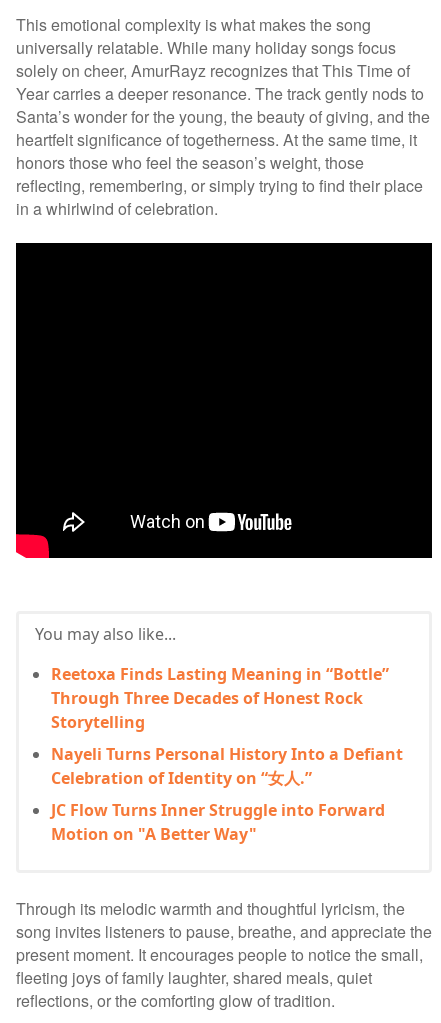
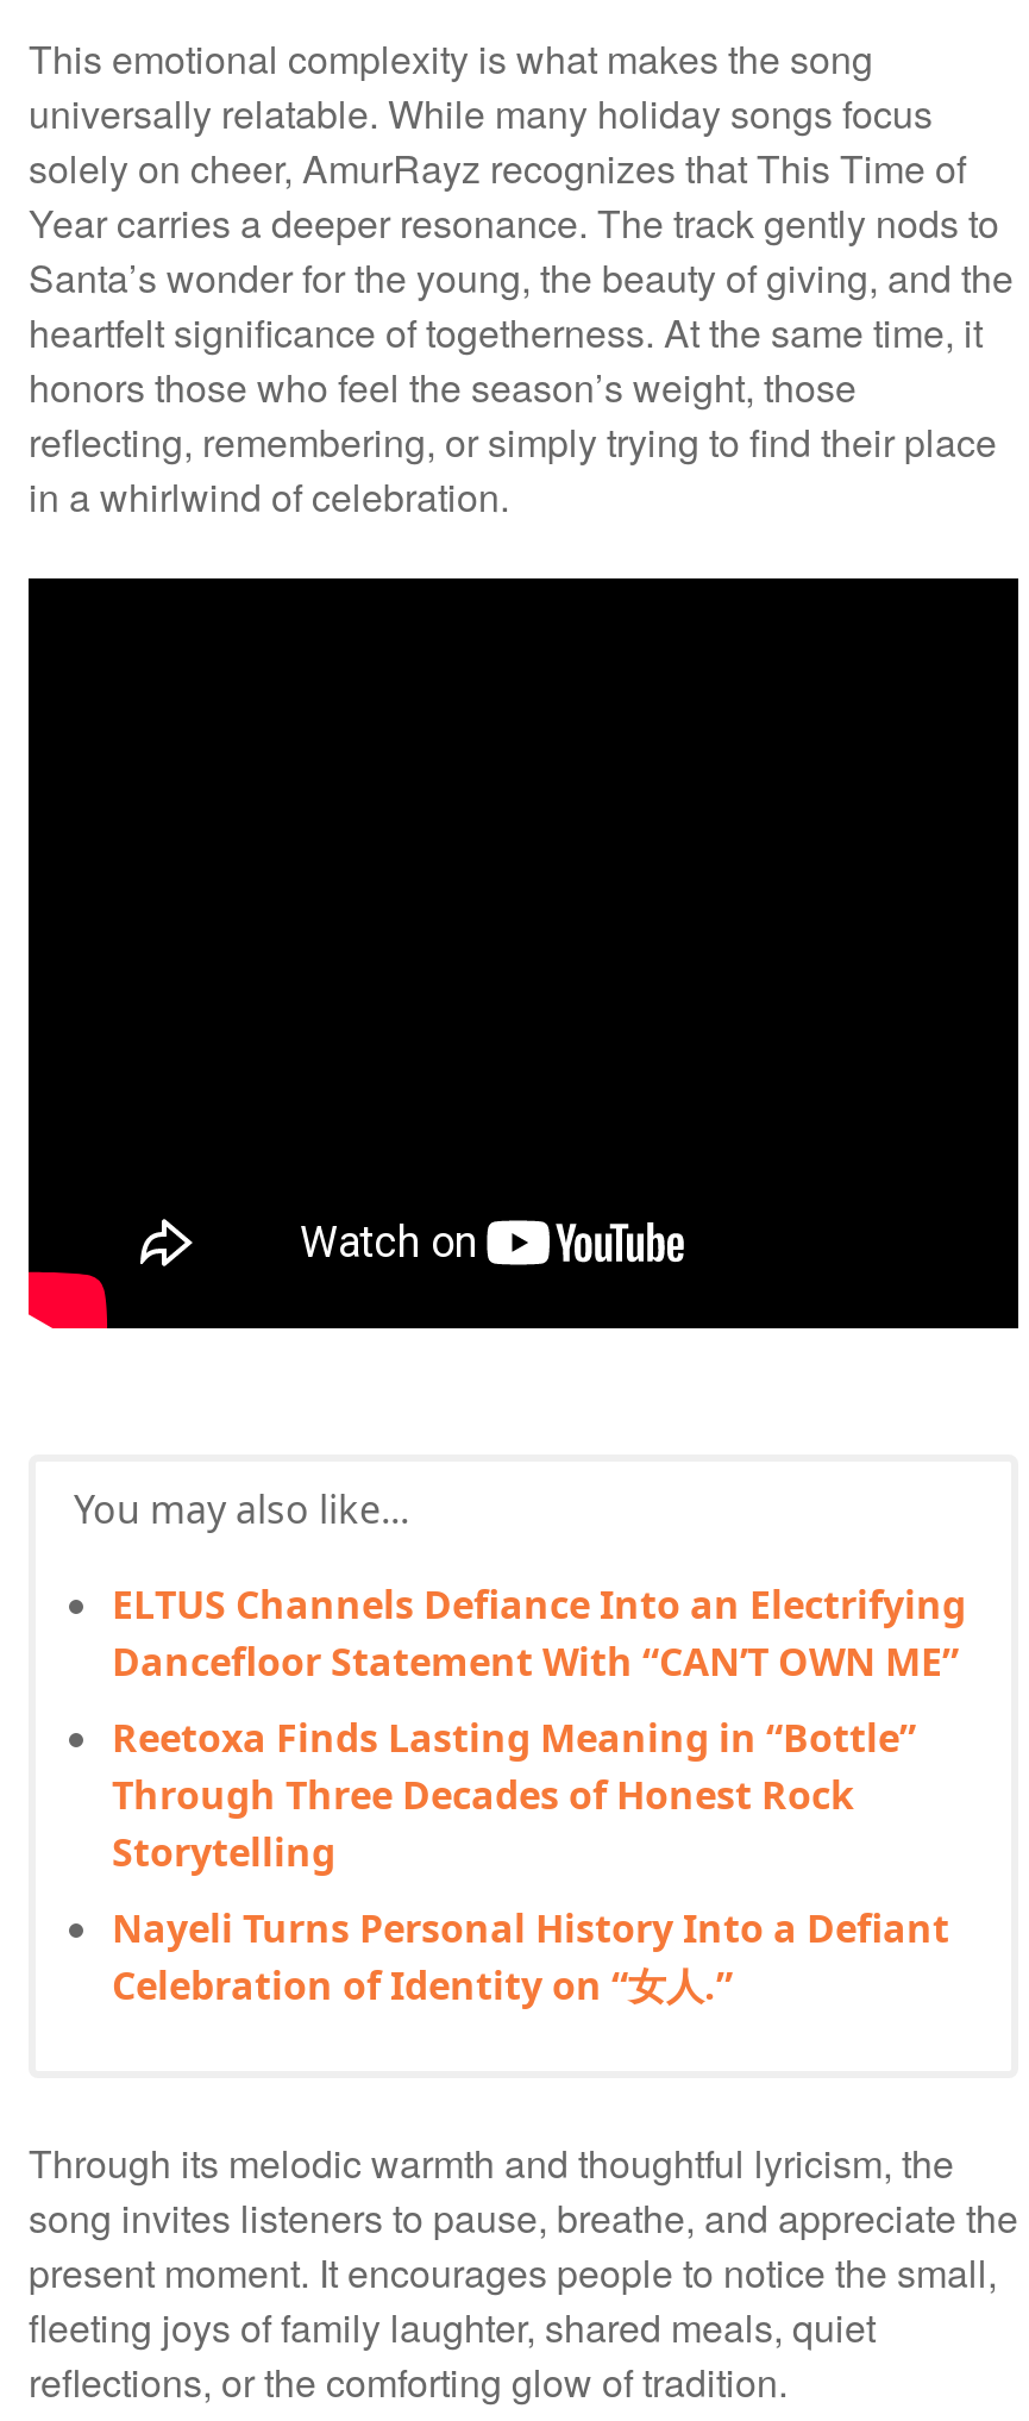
none -> [112,1578,966,1688] ELTUS Channels Defiance Into an Electrifying | Dancefloor Statement With “CAN’T OWN ME”
moved [51,663,403,789] -> [112,1712,949,2012]: Reetoxa Finds Lasting Meaning in “Bottle” | Through Three Decades of Honest Rock | Storytelling | Nayeli Turns Personal History Into a Defiant | Celebration of Identity on “女人.”
[51,799,385,845] JC Flow Turns Inner Struggle into Forward | Motion on "A Better Way" -> none

